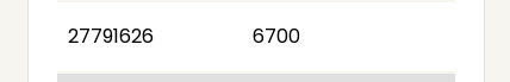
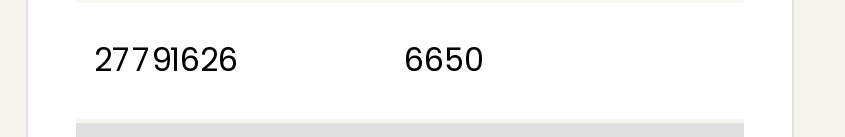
[253,23,300,50] 6700 -> [404,37,484,83] 6650

